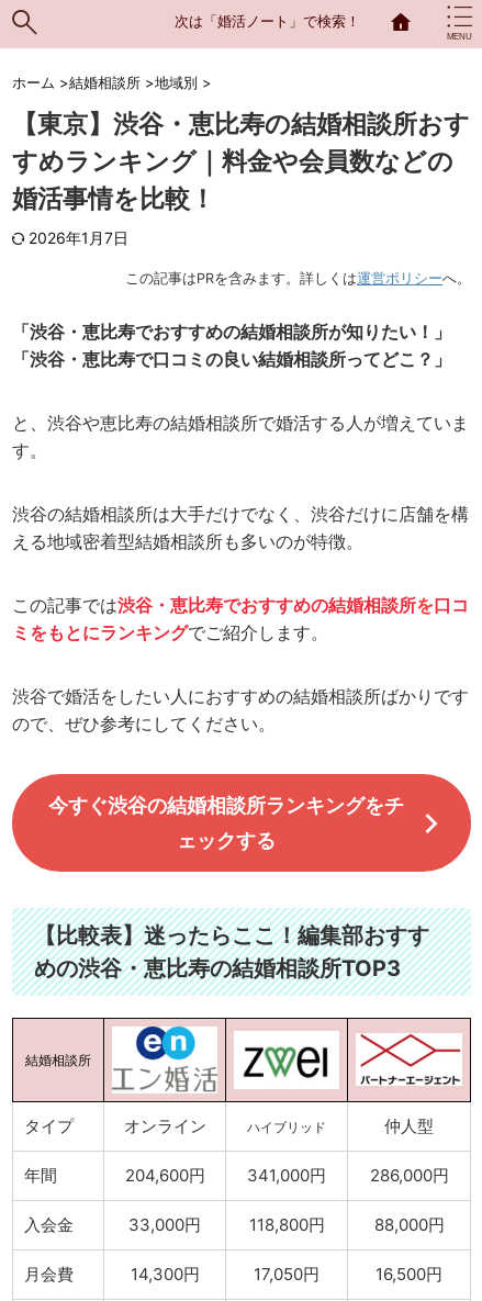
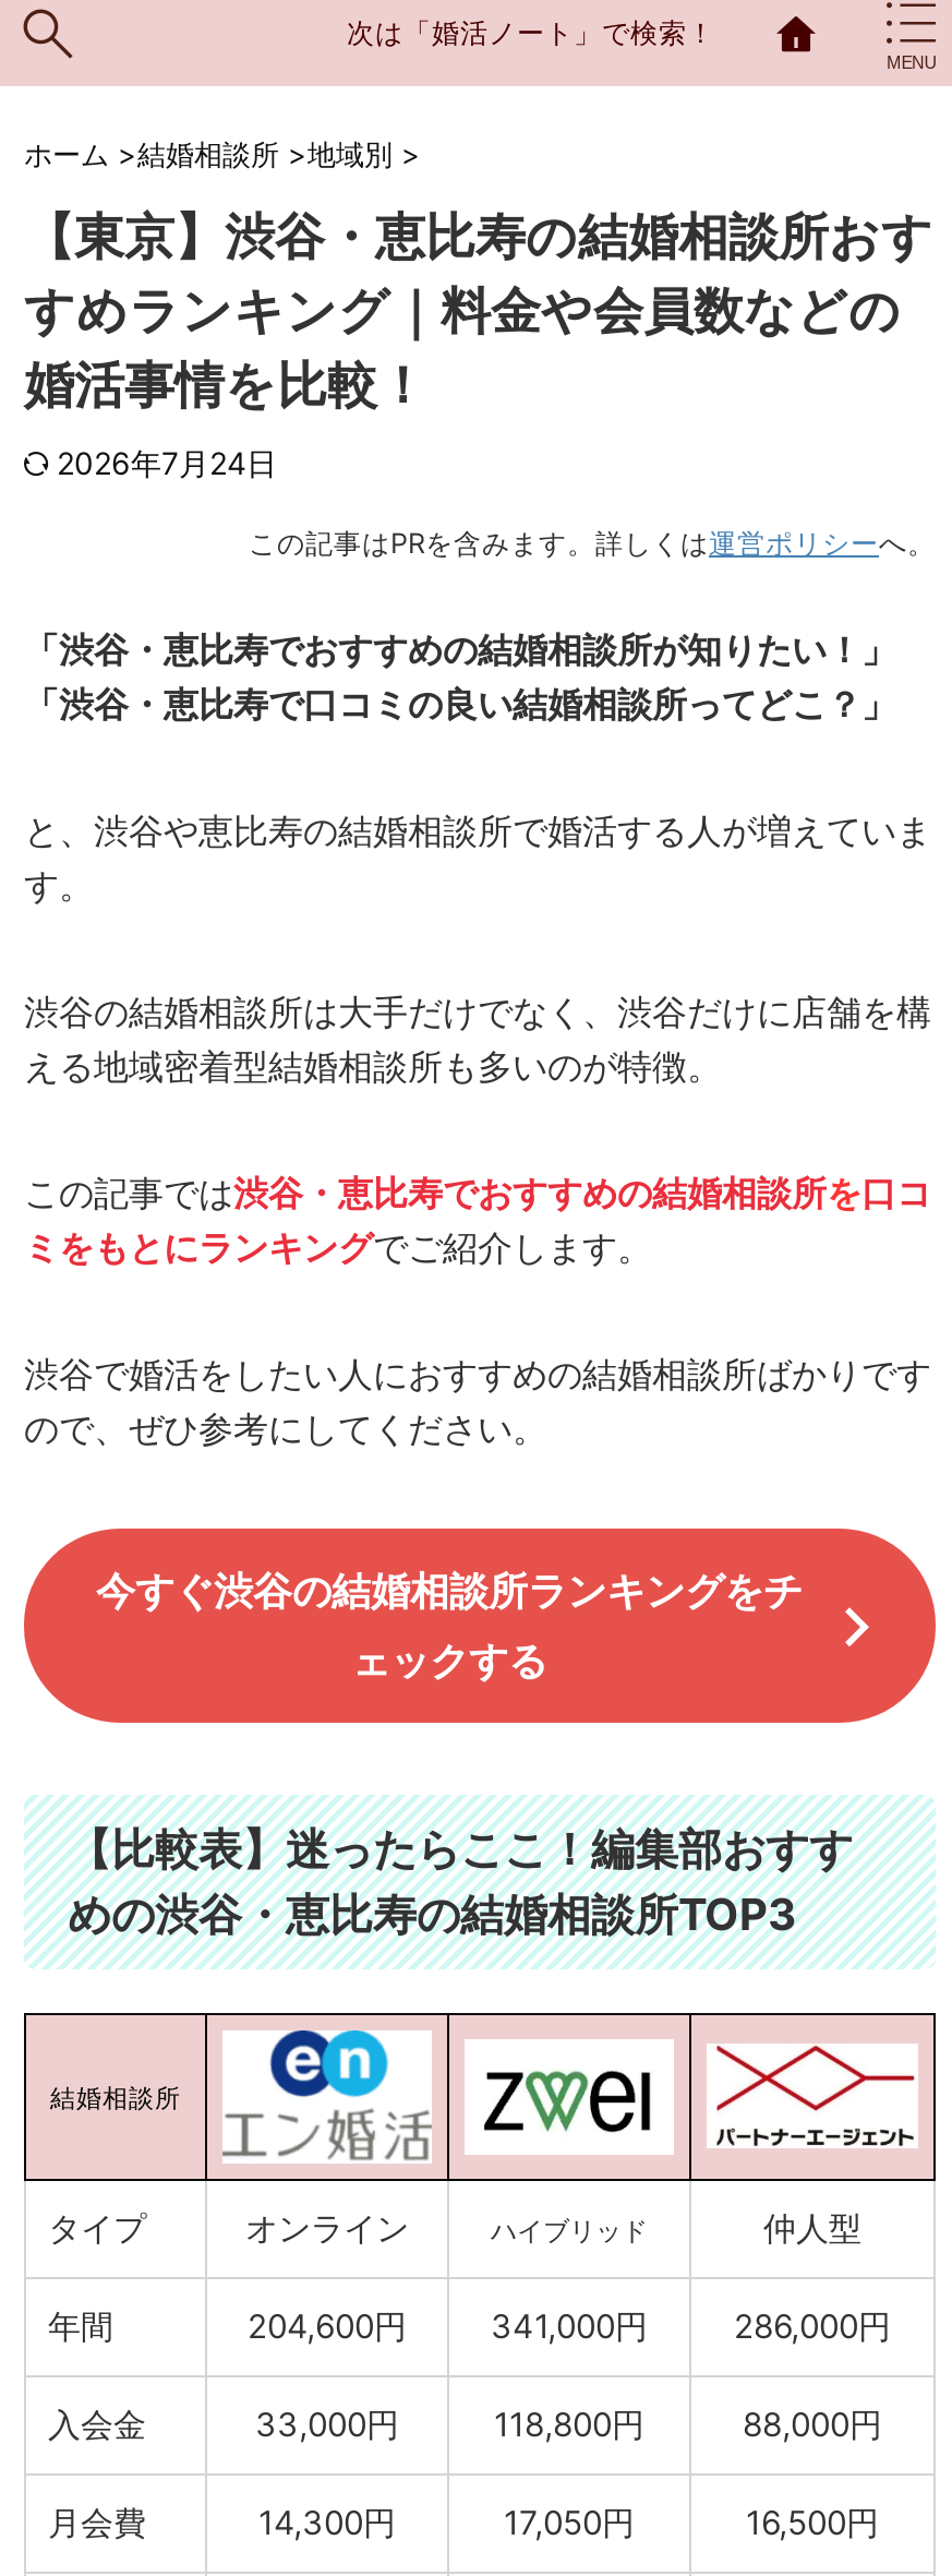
[29,228,128,247] 2026年1月7日 -> [57,444,277,481] 2026年7月24日

